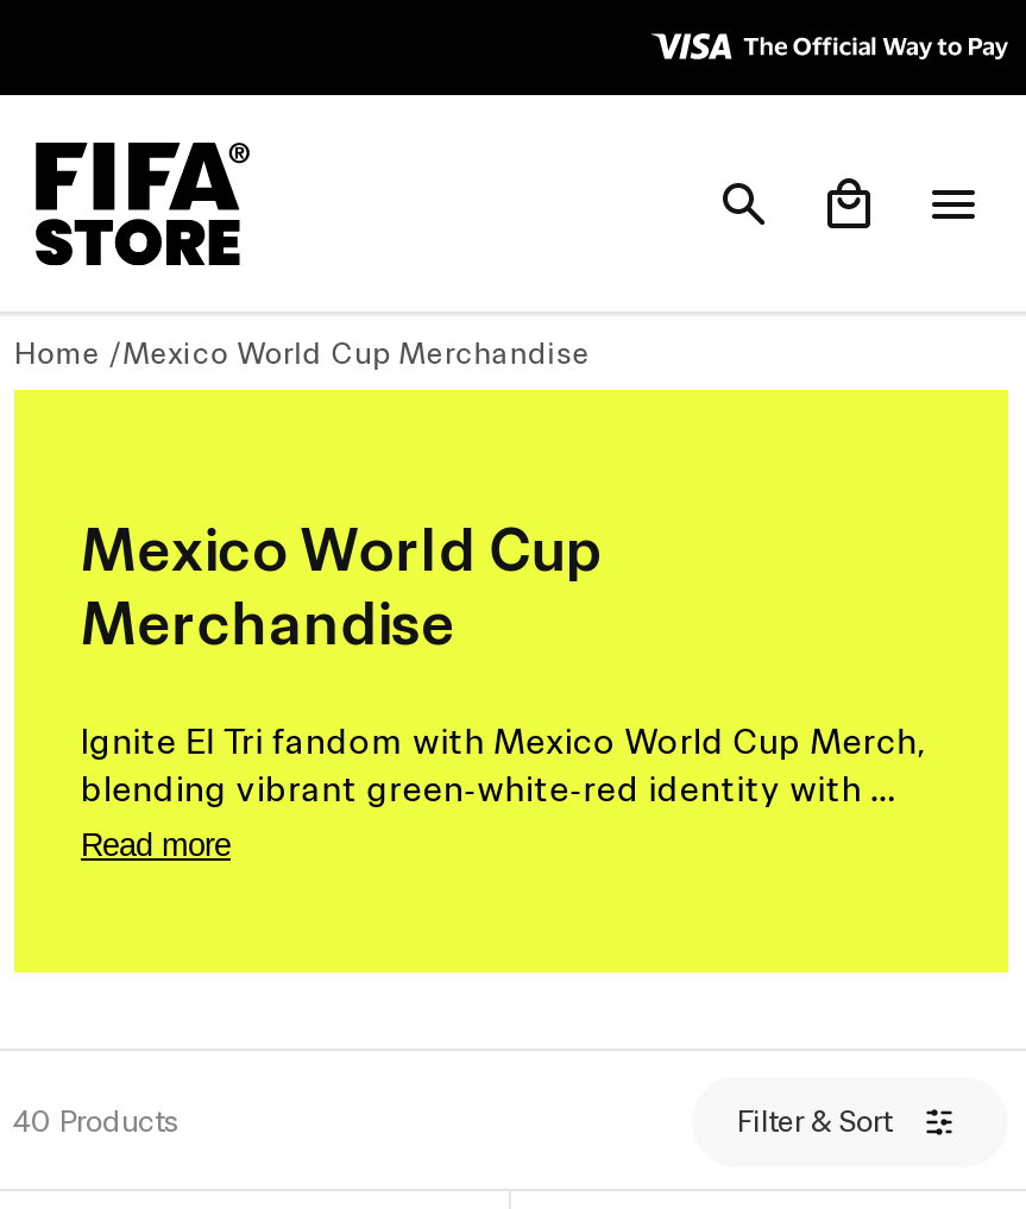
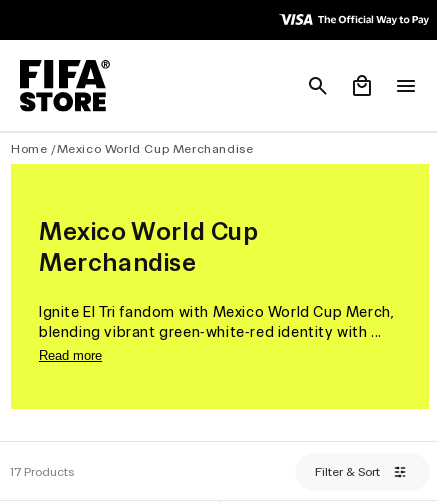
[12,1104,178,1139] 40 Products -> [10,464,74,479] 17 Products

